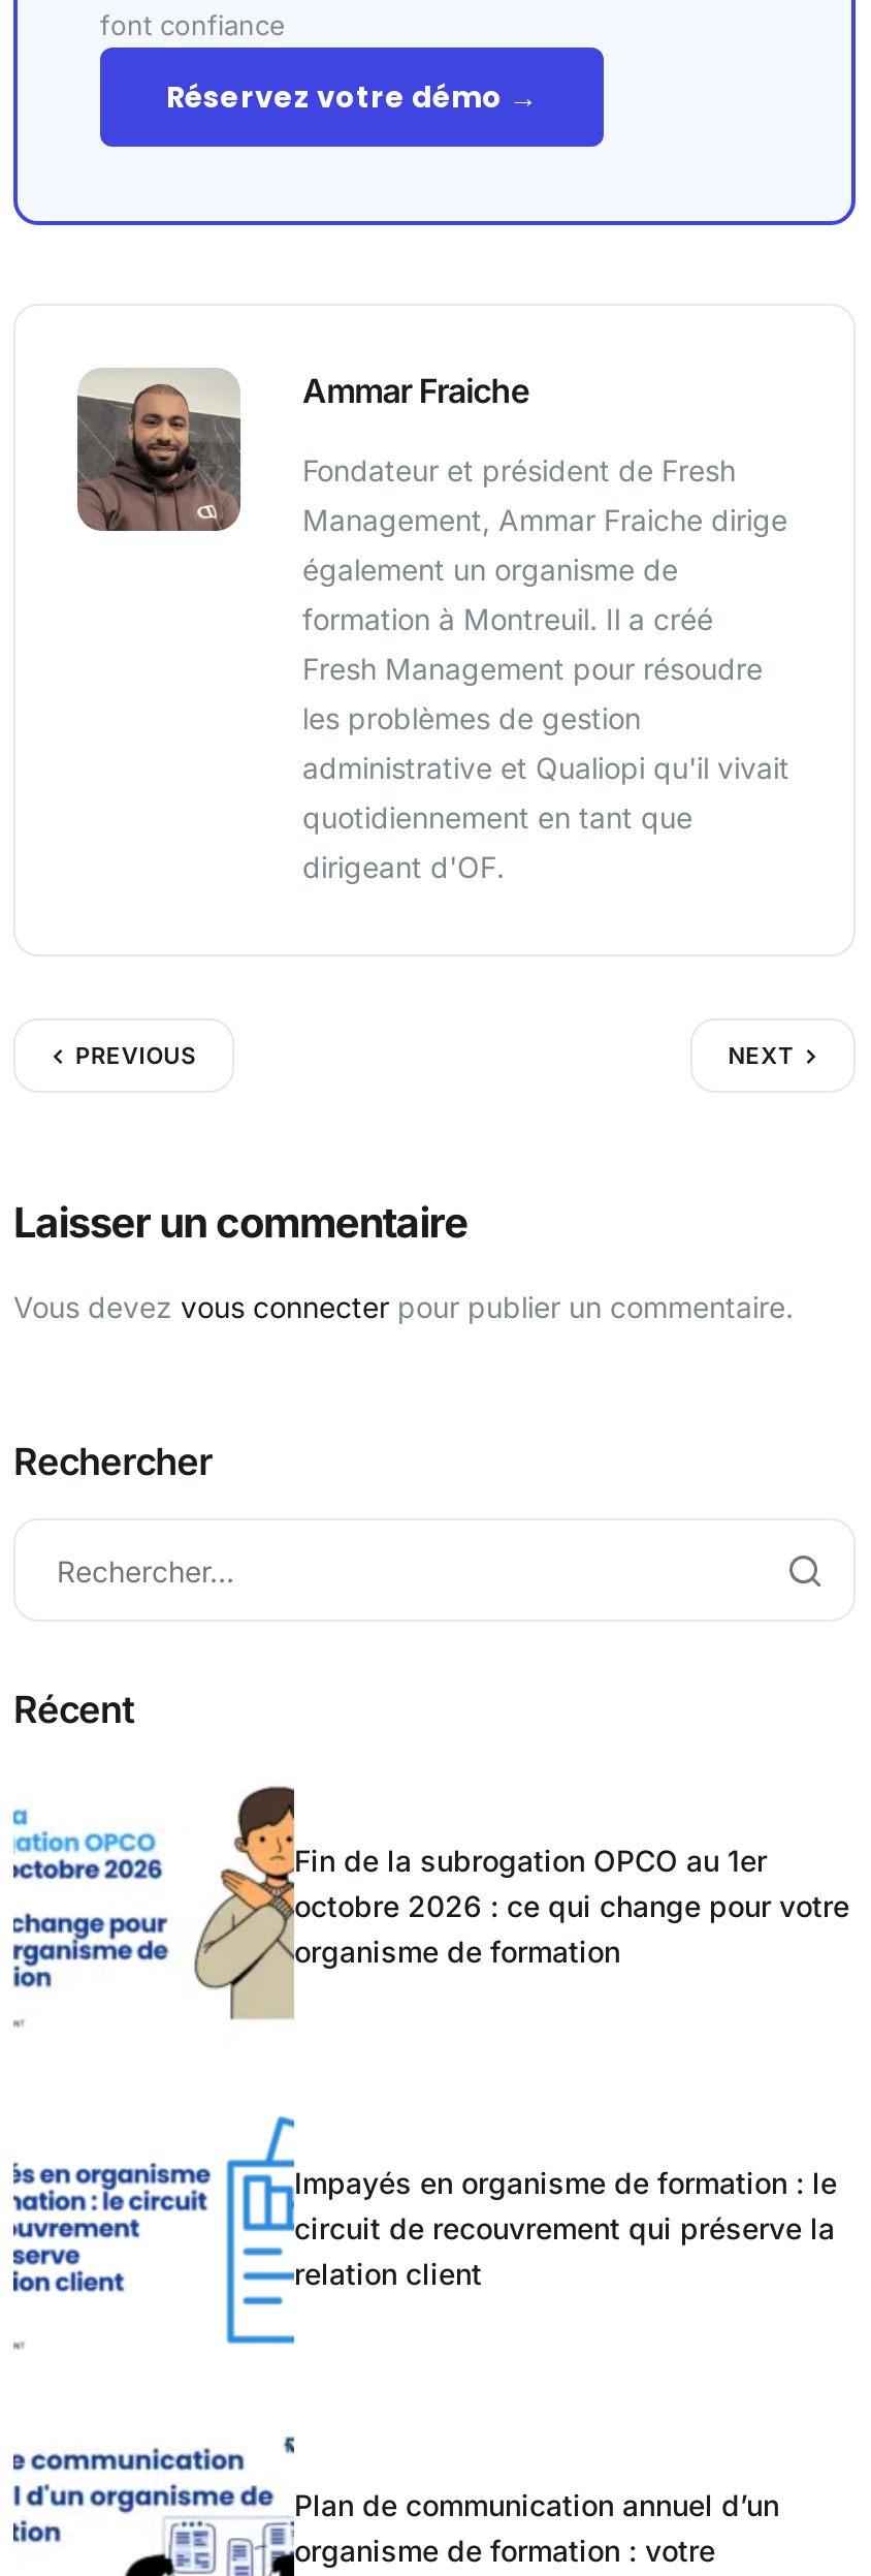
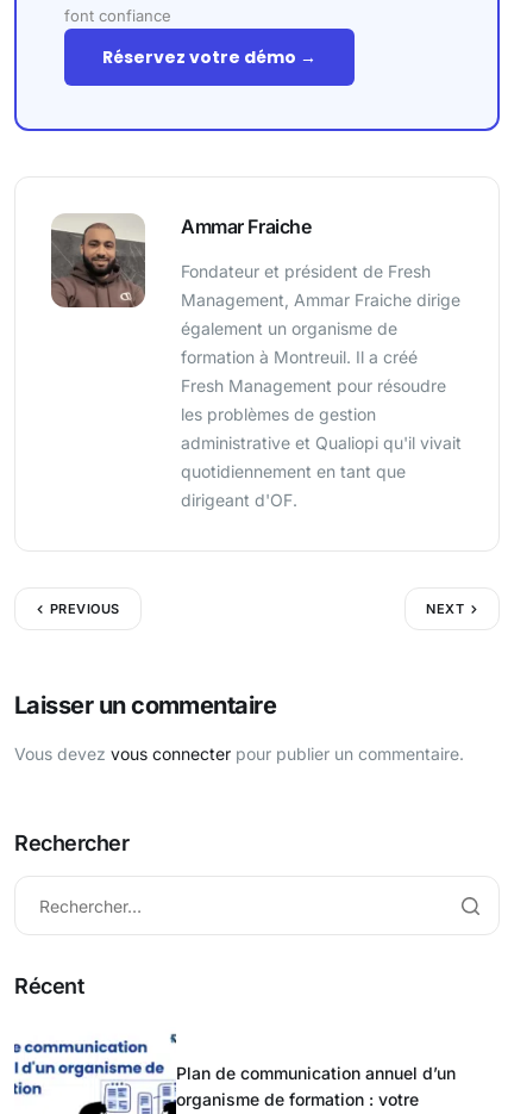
[193,1785,849,2020] [image] | Fin de la subrogation OPCO au 1er | octobre 2026 : ce qui change pour votre | organisme de formation -> none
[11,1810,164,1880] [image] -> none
[11,1911,170,1989] [image] -> none
[226,2115,837,2347] [image] | Impayés en organisme de formation : le | circuit de recouvrement qui préserve la | relation client -> none
[11,2161,209,2293] [image] -> none

